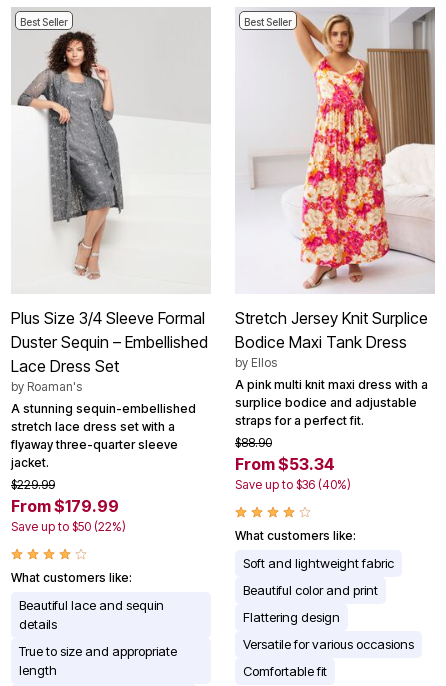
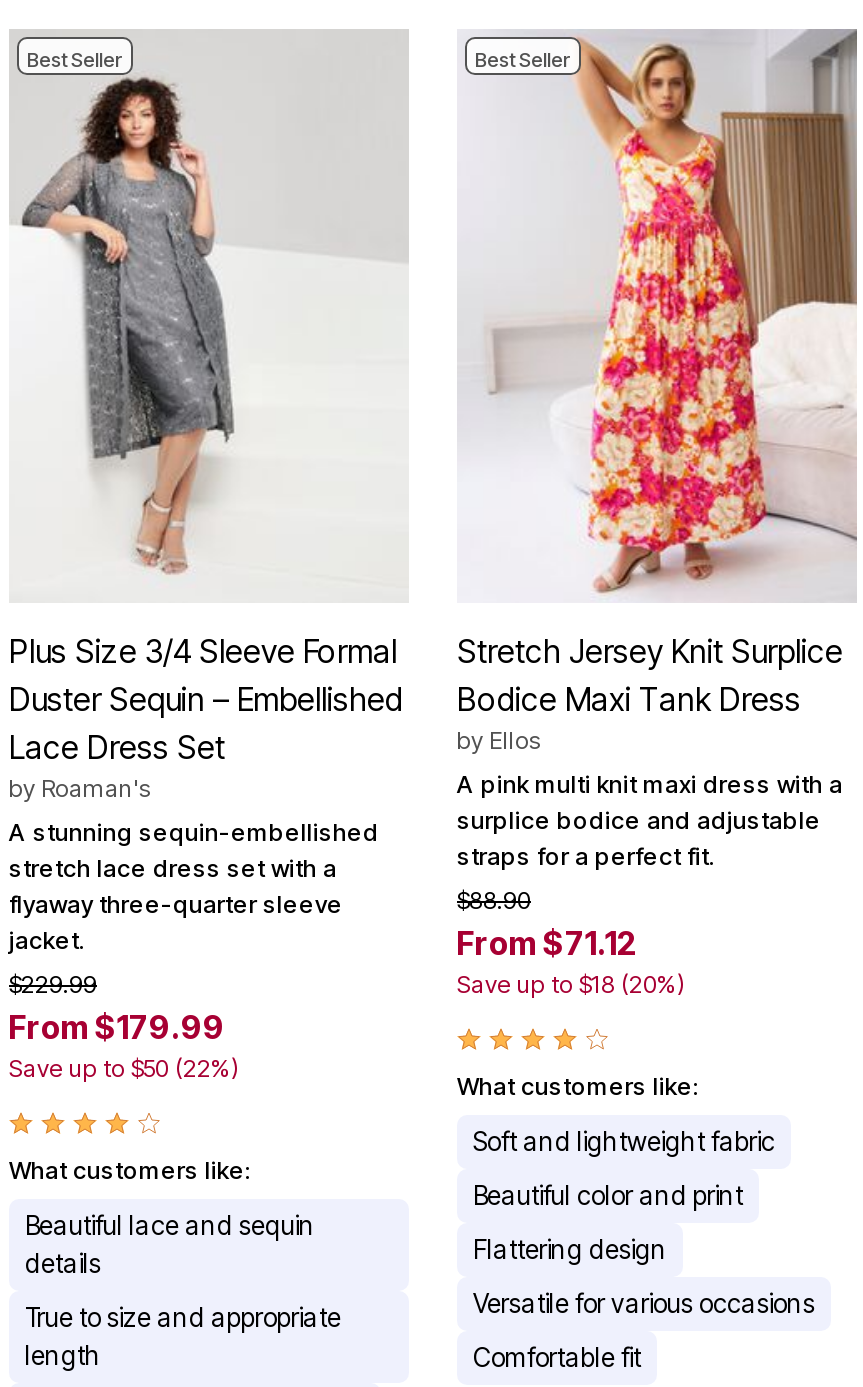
[235,454,335,474] From $53.34 -> [457,923,637,963] From $71.12
[235,477,351,492] Save up to $36 (40%) -> [457,969,685,999] Save up to $18 (20%)

